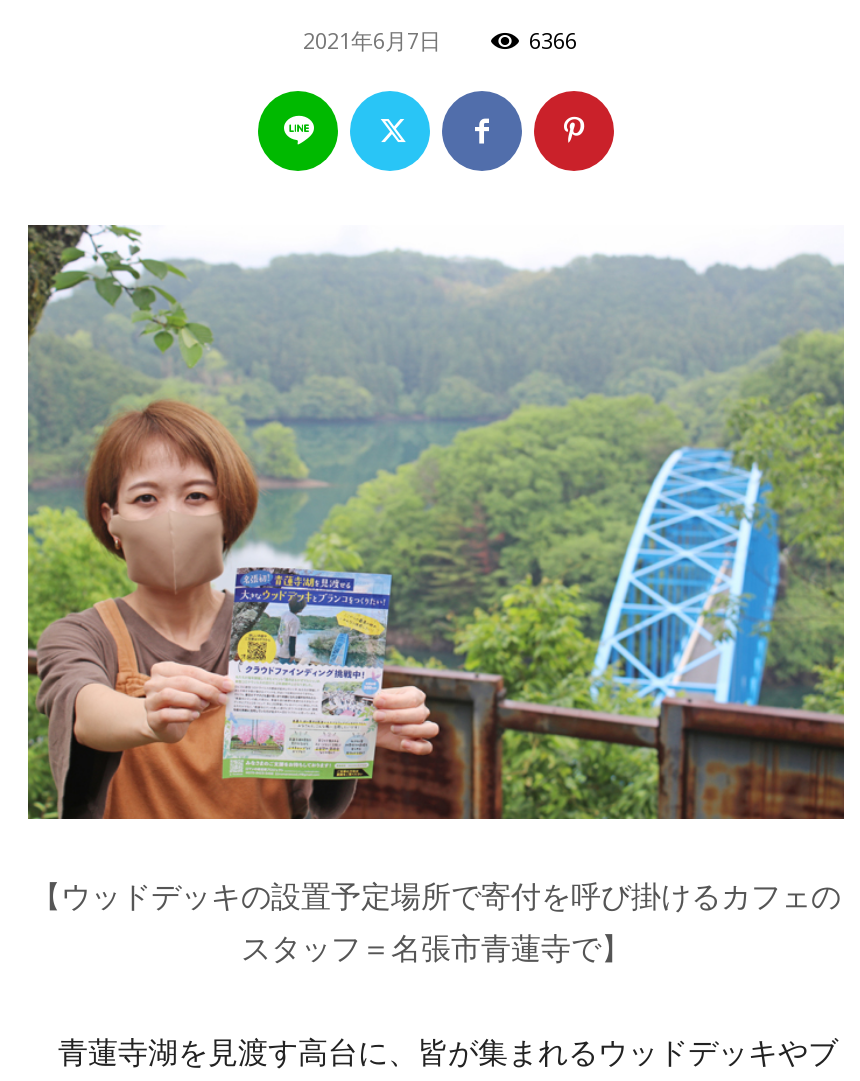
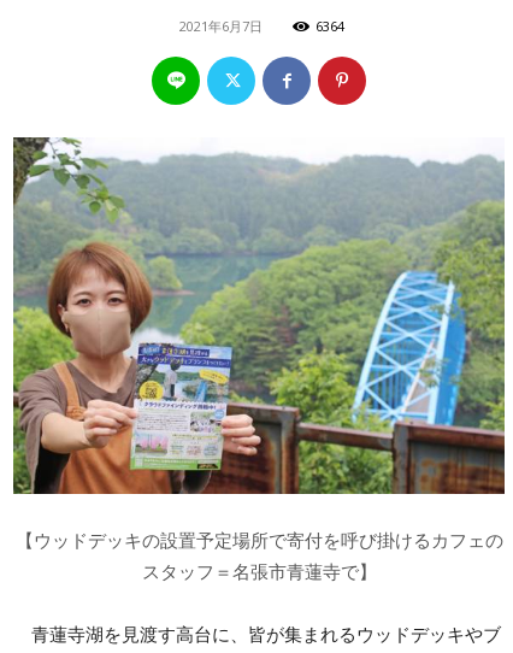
[529,25,577,55] 6366 -> [315,17,344,35] 6364

